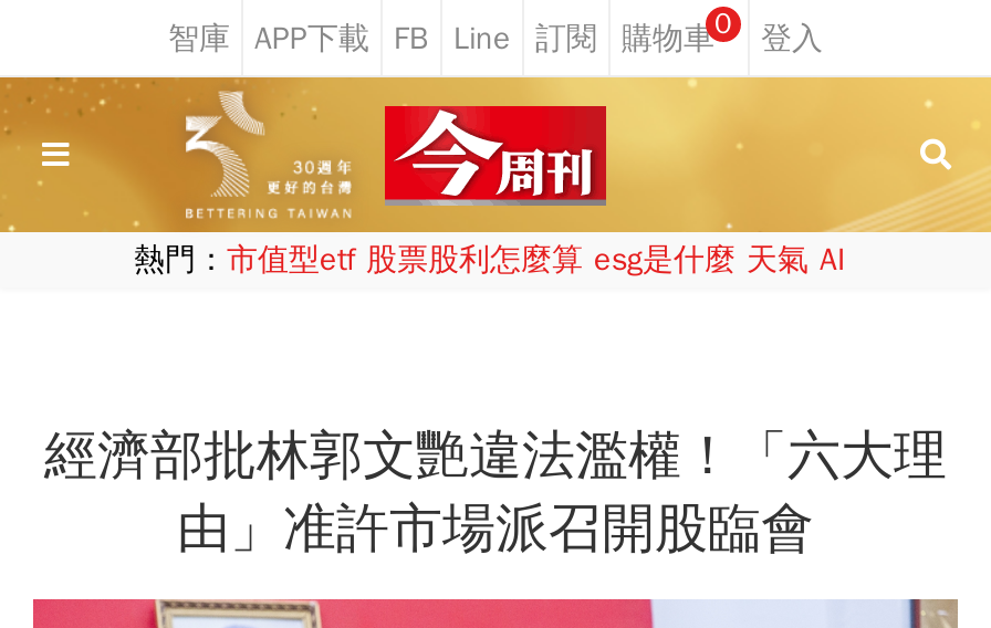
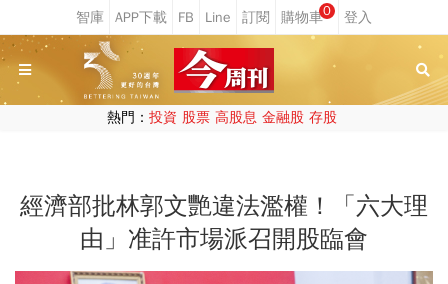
[134,241,846,279] 熱門：市值型etf 股票股利怎麼算 esg是什麼 天氣 AI -> [106,109,336,126] 熱門：投資 股票 高股息 金融股 存股

